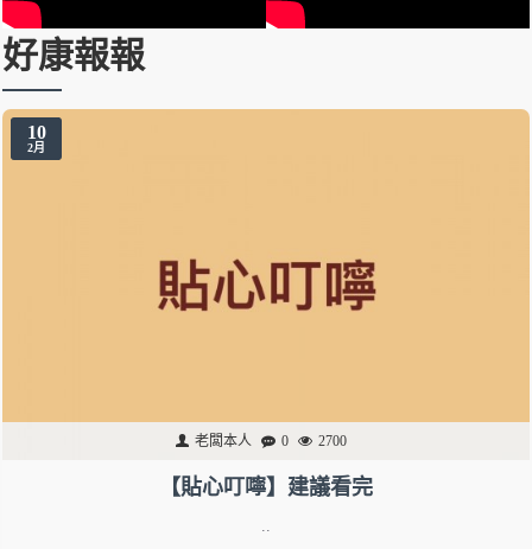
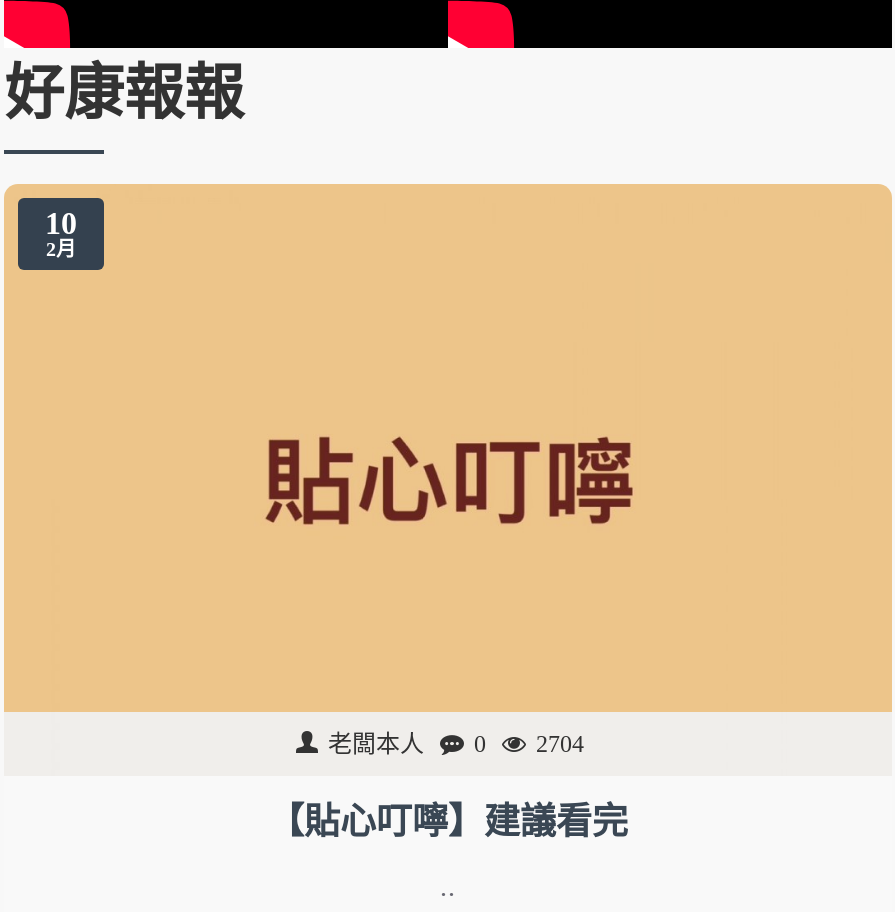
[195,433,347,449] 老闆本人 0 2700 -> [328,730,584,758] 老闆本人 0 2704

